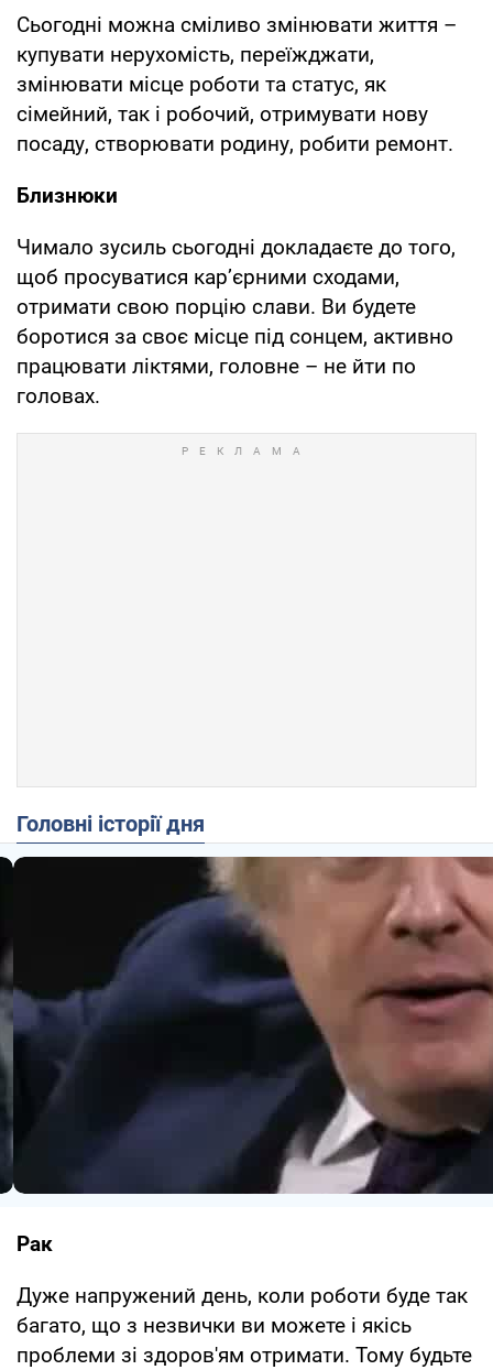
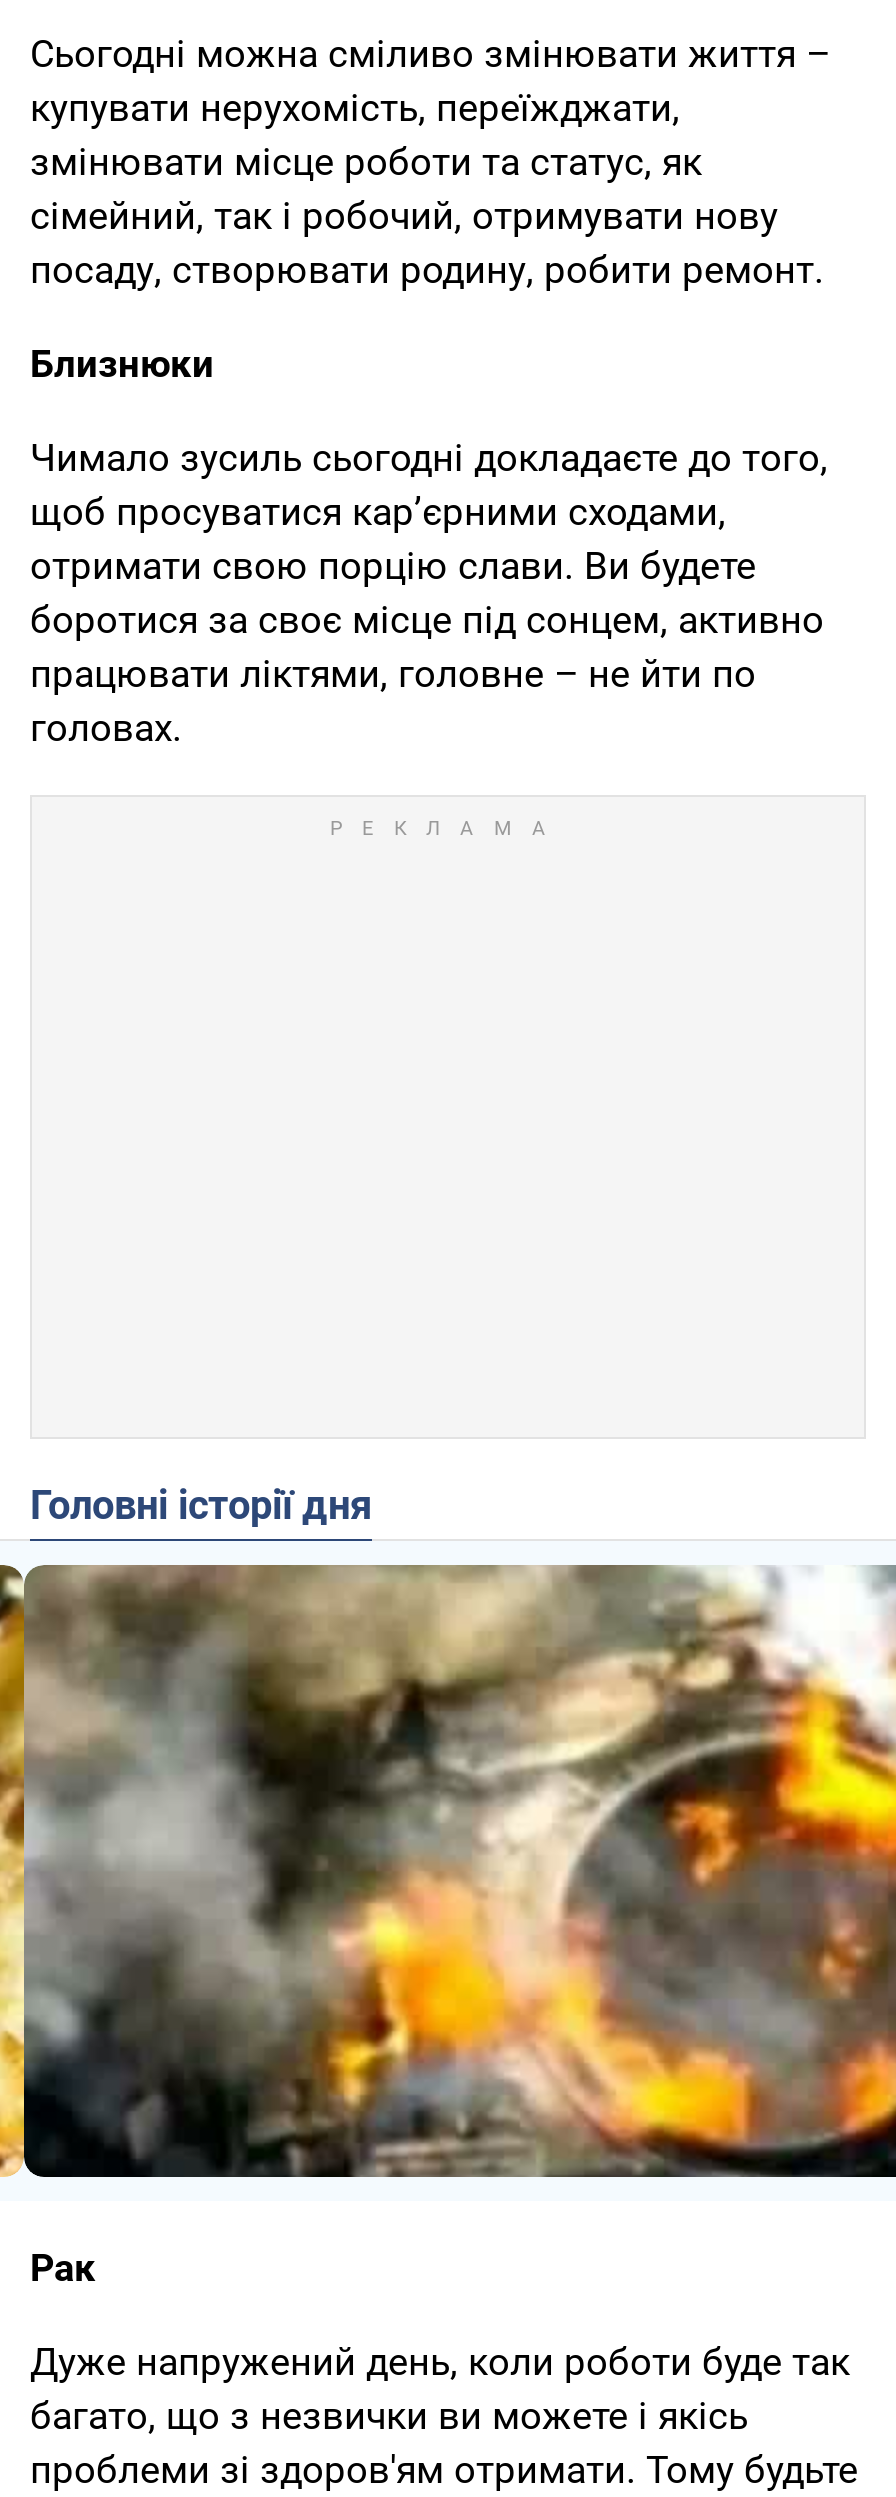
[3,856,490,1195] [image] -> [6,1563,890,2179] [image]

